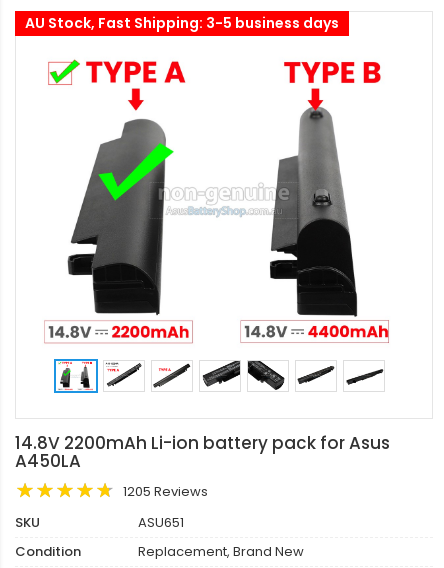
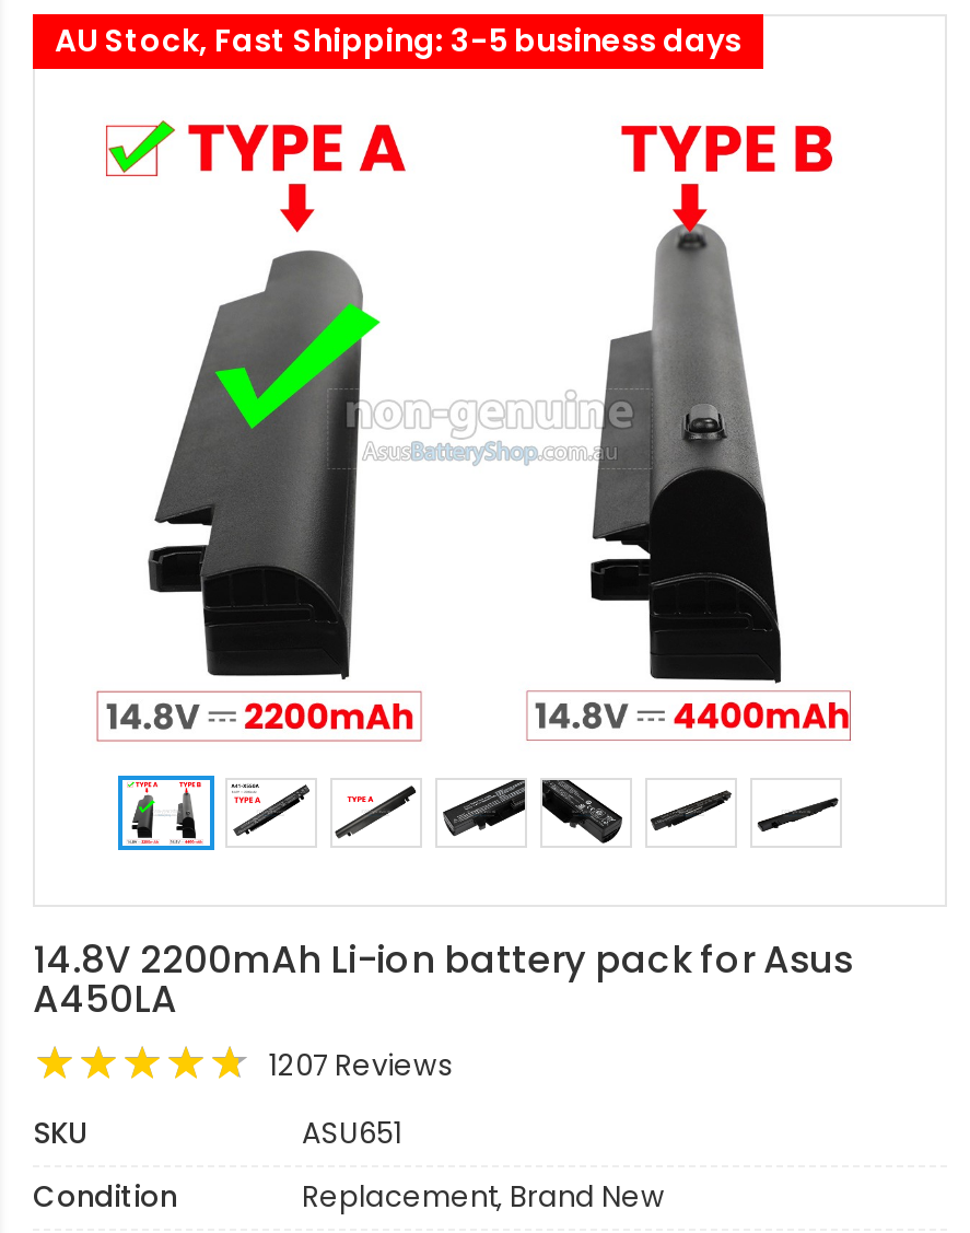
[123,482,208,501] 1205 Reviews -> [269,1045,453,1086] 1207 Reviews

